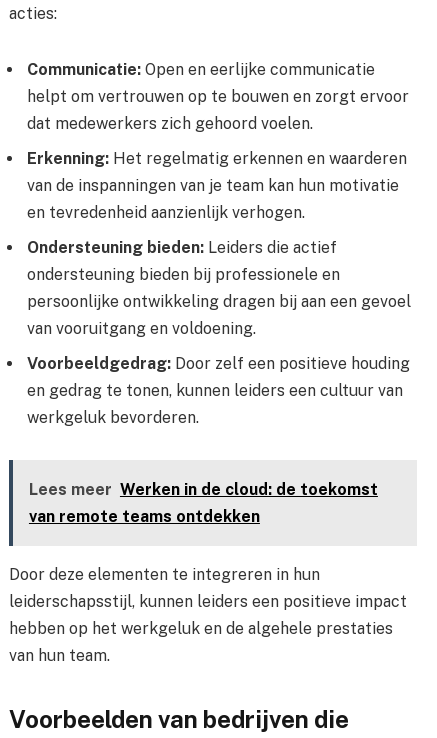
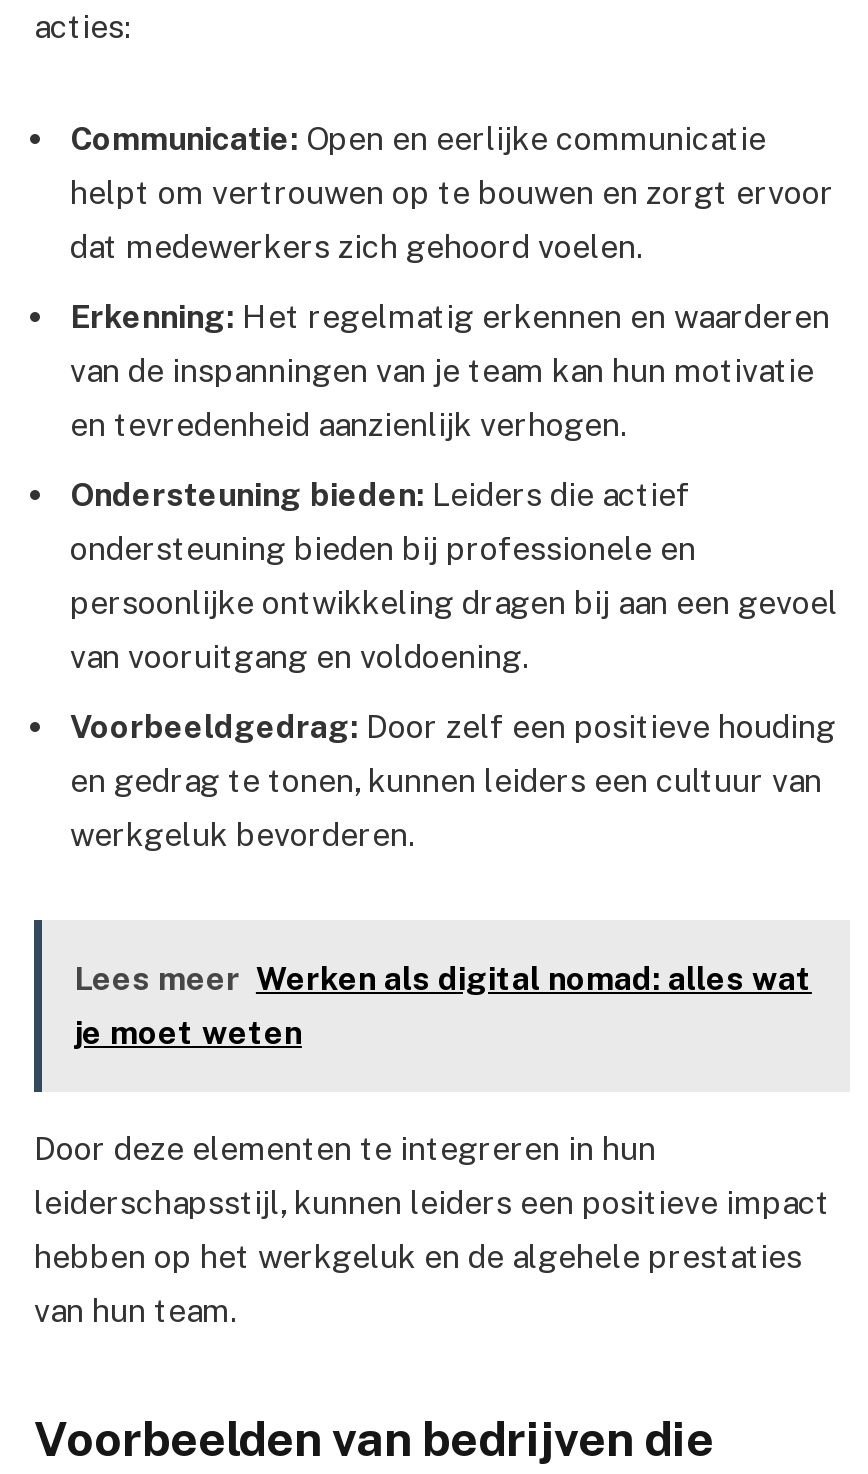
[29,480,378,526] Lees meer Werken in de cloud: de toekomst | van remote teams ontdekken -> [74,959,812,1051] Lees meer Werken als digital nomad: alles wat | je moet weten

